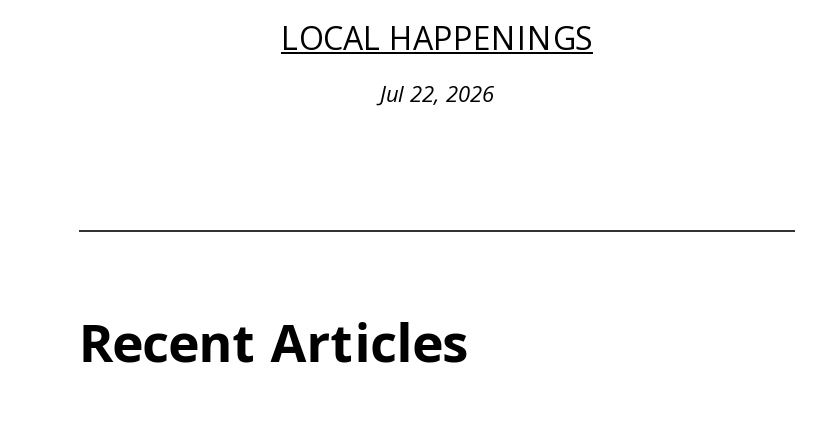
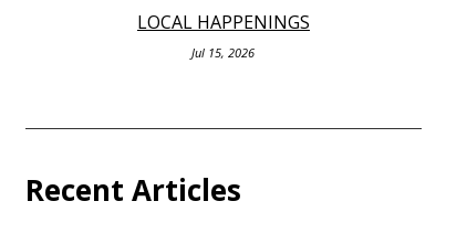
[380,79,494,109] Jul 22, 2026 -> [192,44,255,61] Jul 15, 2026

